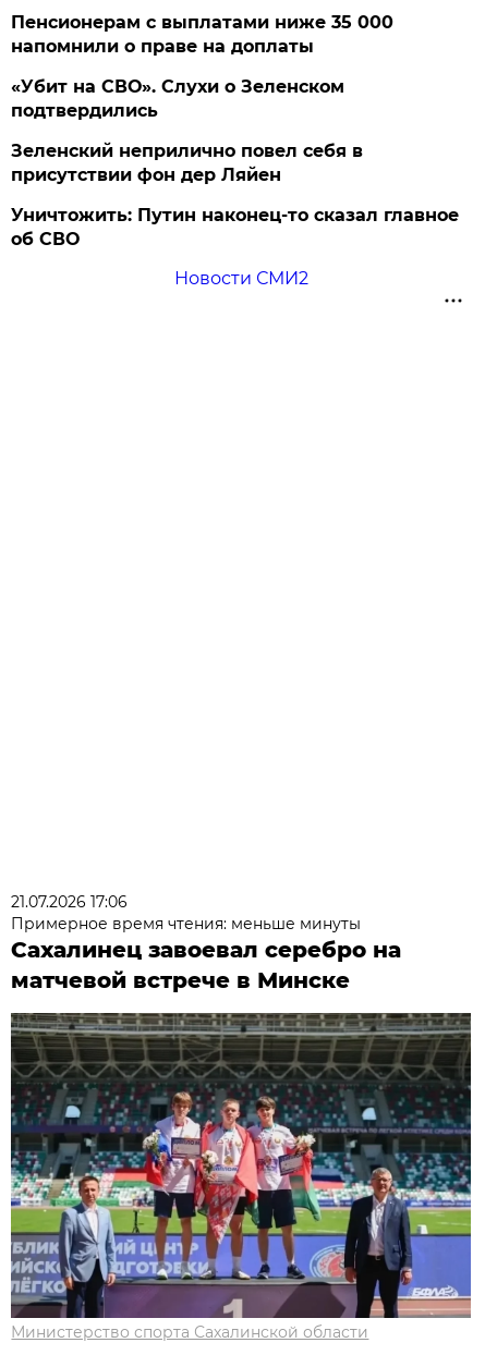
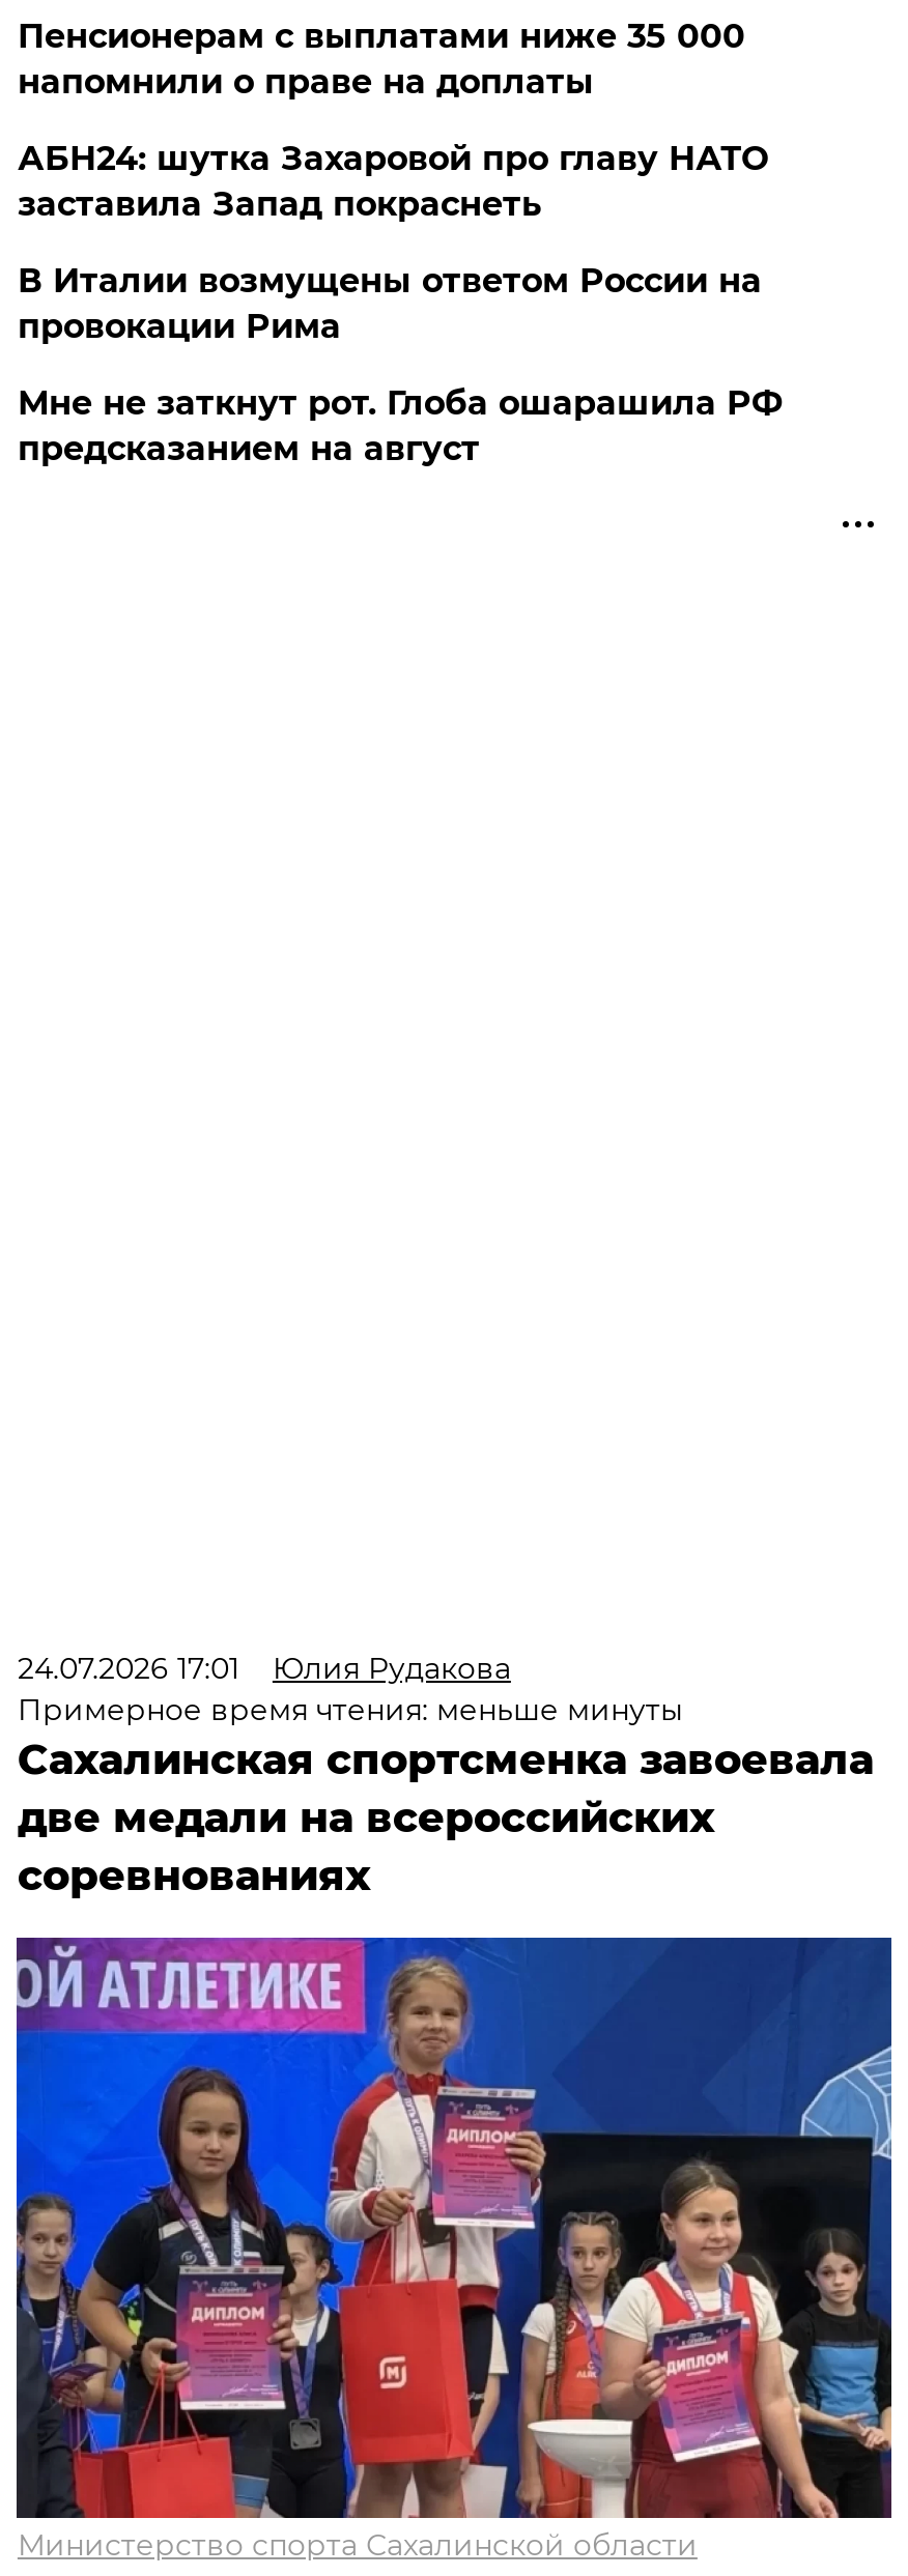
[11,76,459,289] «Убит на СВО». Слухи о Зеленском | подтвердились | Зеленский неприлично повел cебя в | присутствии фон дер Ляйен | Уничтожить: Путин наконец-то сказал главное | об СВО | Новости СМИ2 -> [17,139,782,468] АБН24: шутка Захаровой про главу НАТО | заставила Запад покраснеть | В Италии возмущены ответом России на | провокации Рима | Мне не заткнут рот. Глоба ошарашила РФ | предсказанием на август
[11,892,128,912] 21.07.2026 17:06 -> [17,1650,511,1687] 24.07.2026 17:01 | Юлия Рудакова
moved [11,914,361,933] -> [17,1691,683,1728]: Примерное время чтения: меньше минуты
[11,937,402,993] Сахалинец завоевал серебро на | матчевой встрече в Минске -> [17,1735,874,1900] Сахалинская спортсменка завоевала | две медали на всероссийских | соревнованиях
[10,1012,472,1319] [image] -> [15,1936,893,2520] [image]

